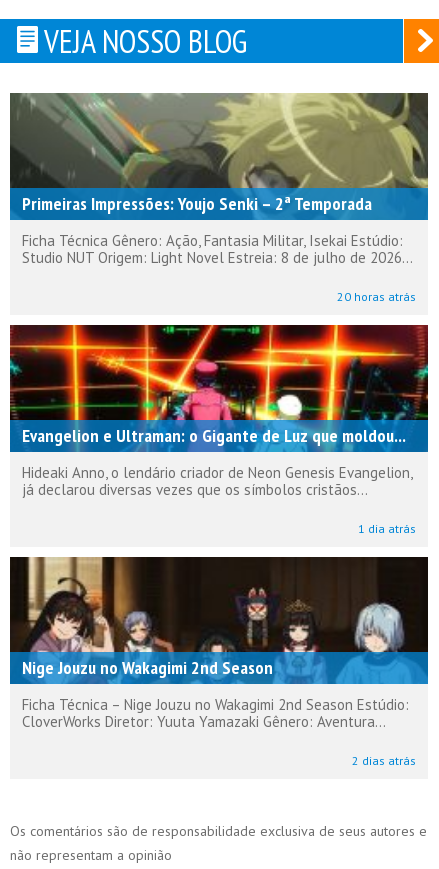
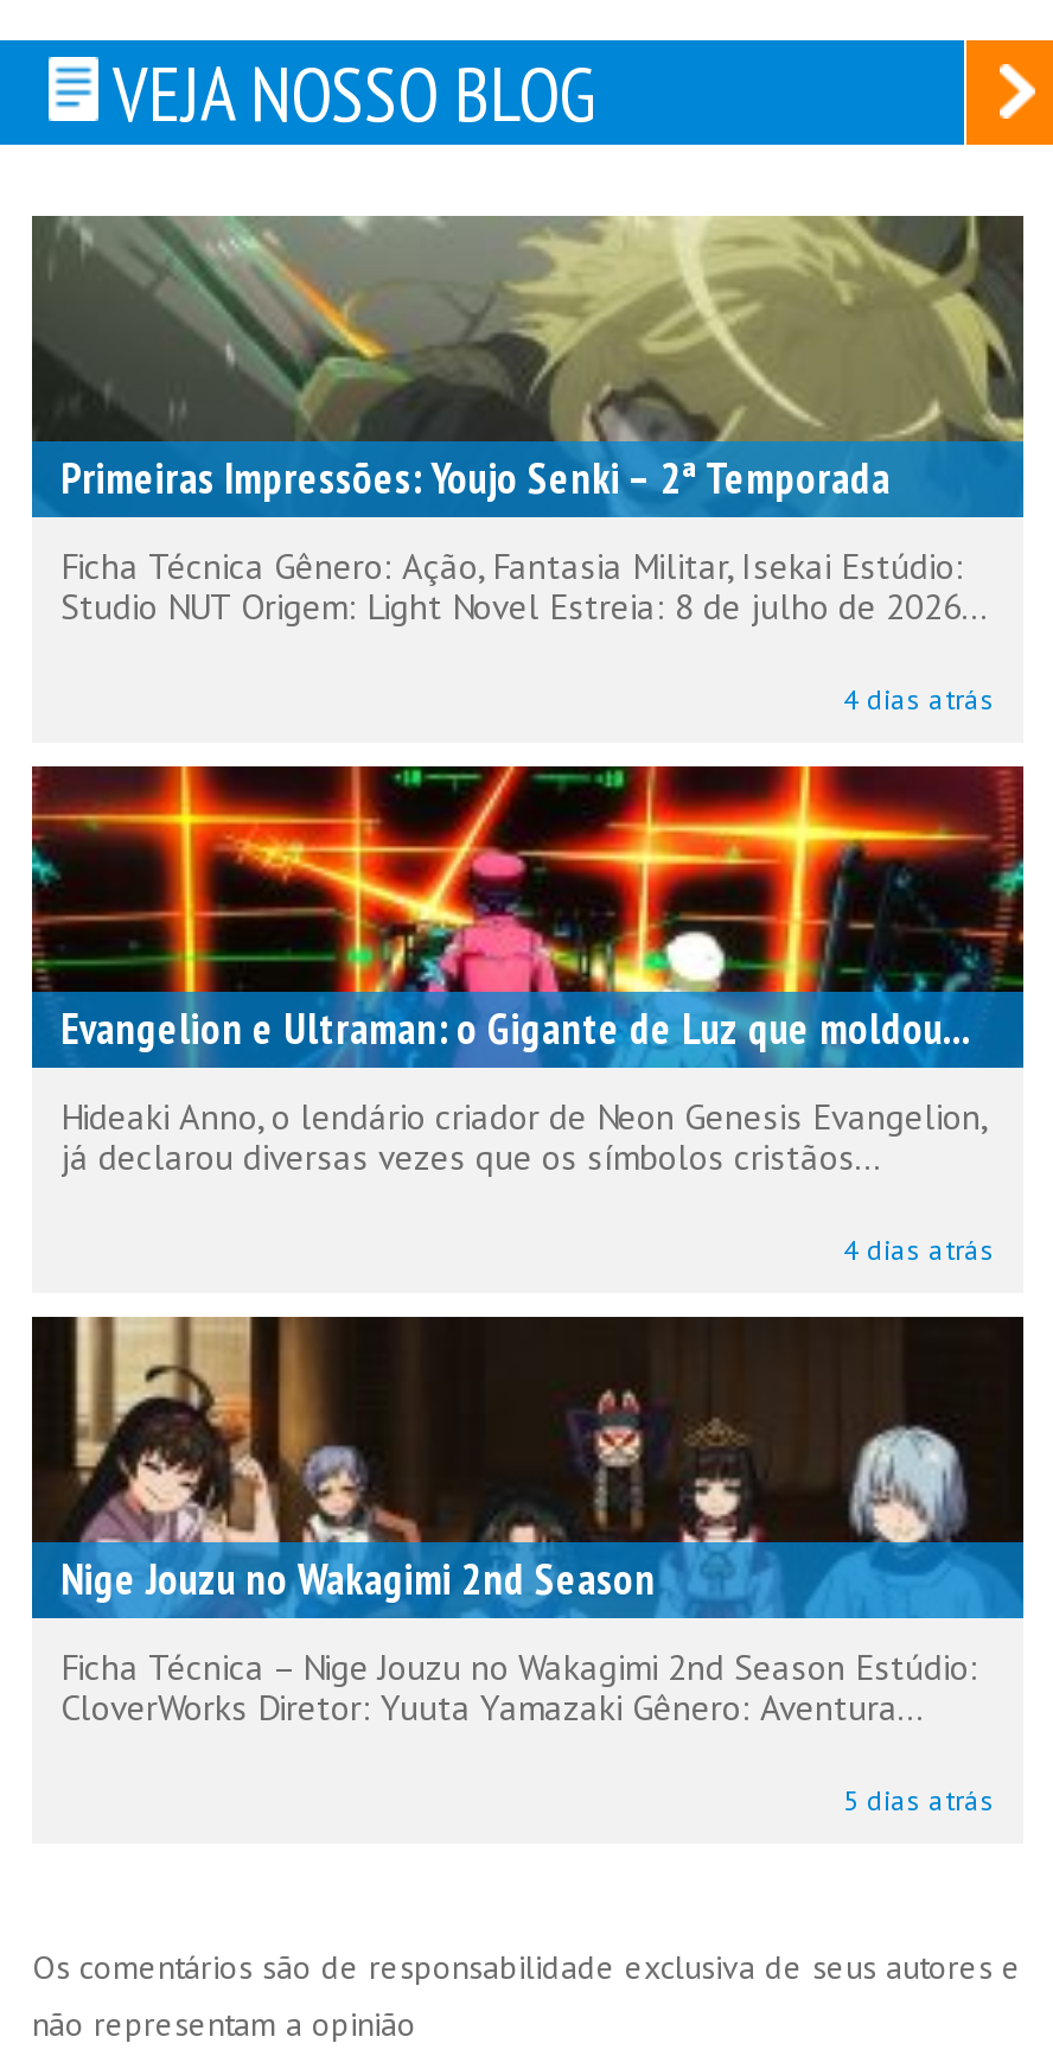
[337,289,416,304] 20 horas atrás -> [843,681,995,716] 4 dias atrás
[358,521,416,536] 1 dia atrás -> [843,1231,995,1267] 4 dias atrás
[352,753,416,768] 2 dias atrás -> [843,1781,995,1817] 5 dias atrás

